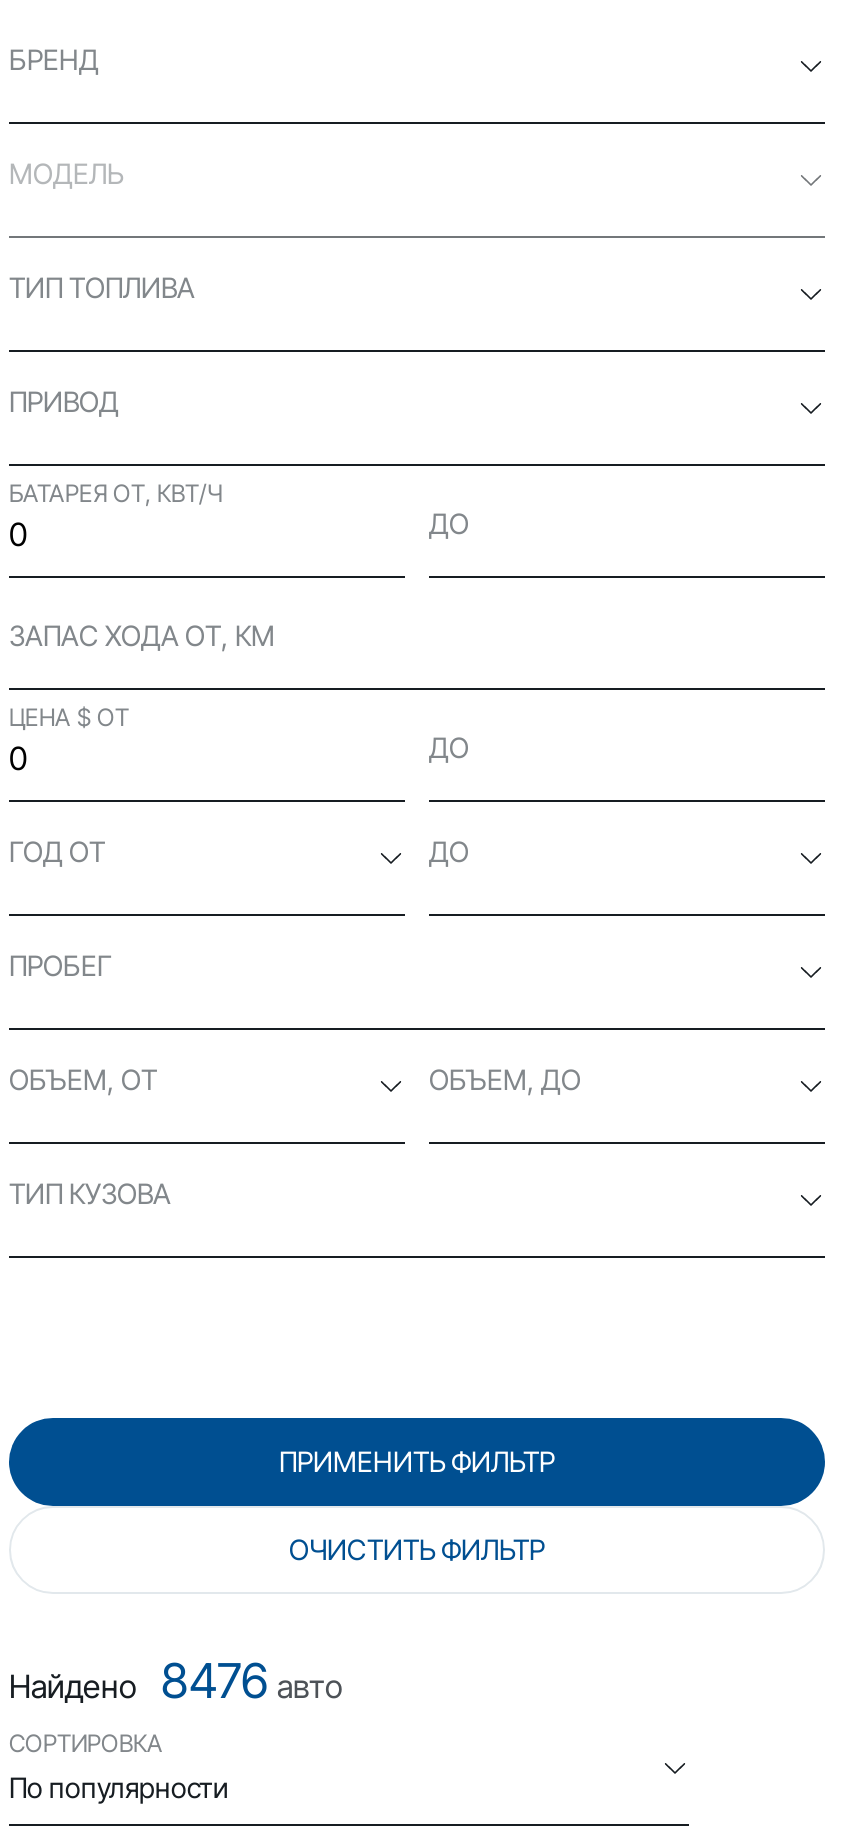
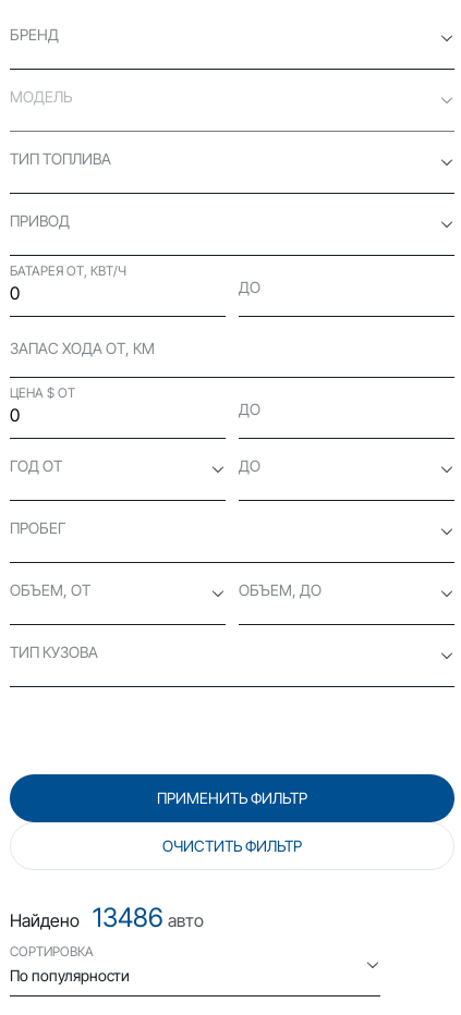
[9,1652,343,1710] Найдено 8476 авто -> [10,902,204,933] Найдено 13486 авто

